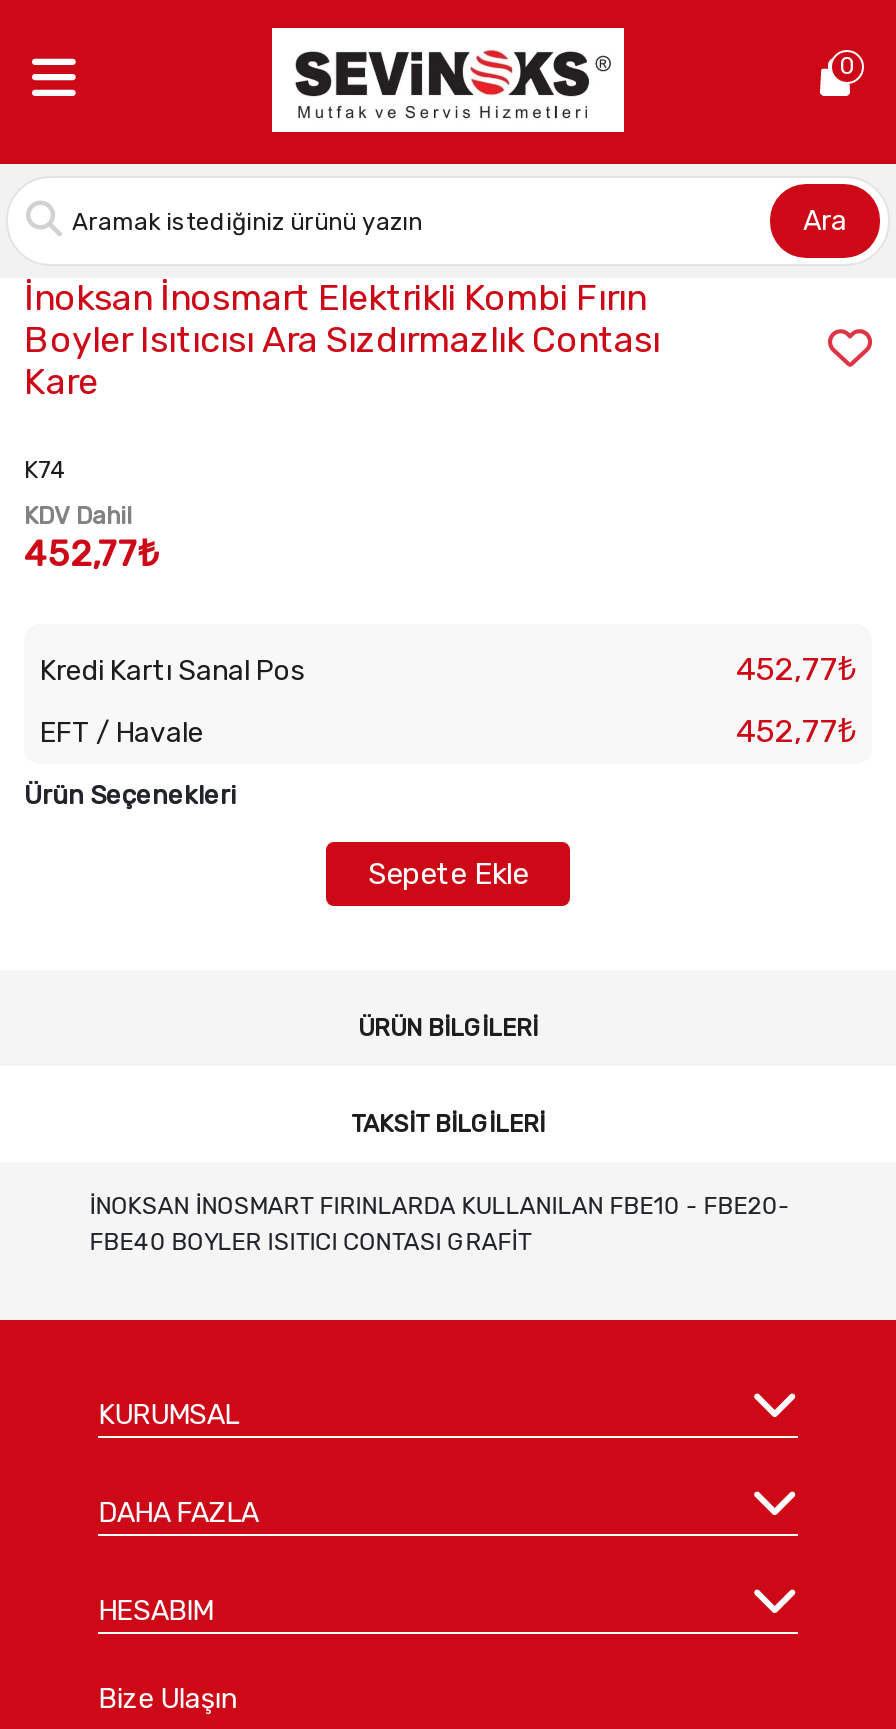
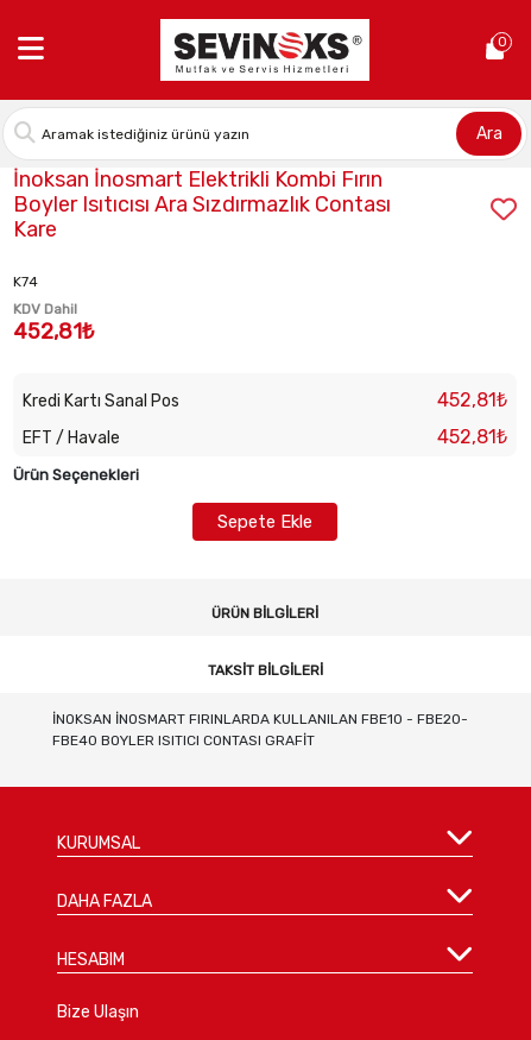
[24,532,158,576] 452,77₺ -> [13,319,94,345] 452,81₺
[736,650,856,688] 452,77₺ -> [437,389,507,411] 452,81₺
[736,712,856,750] 452,77₺ -> [437,426,507,448] 452,81₺

